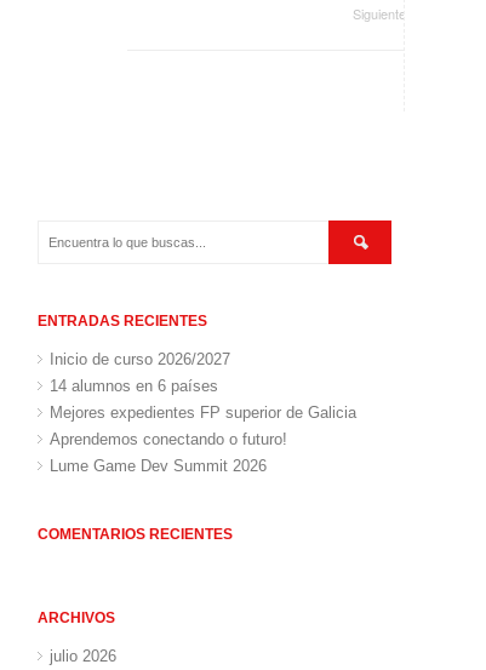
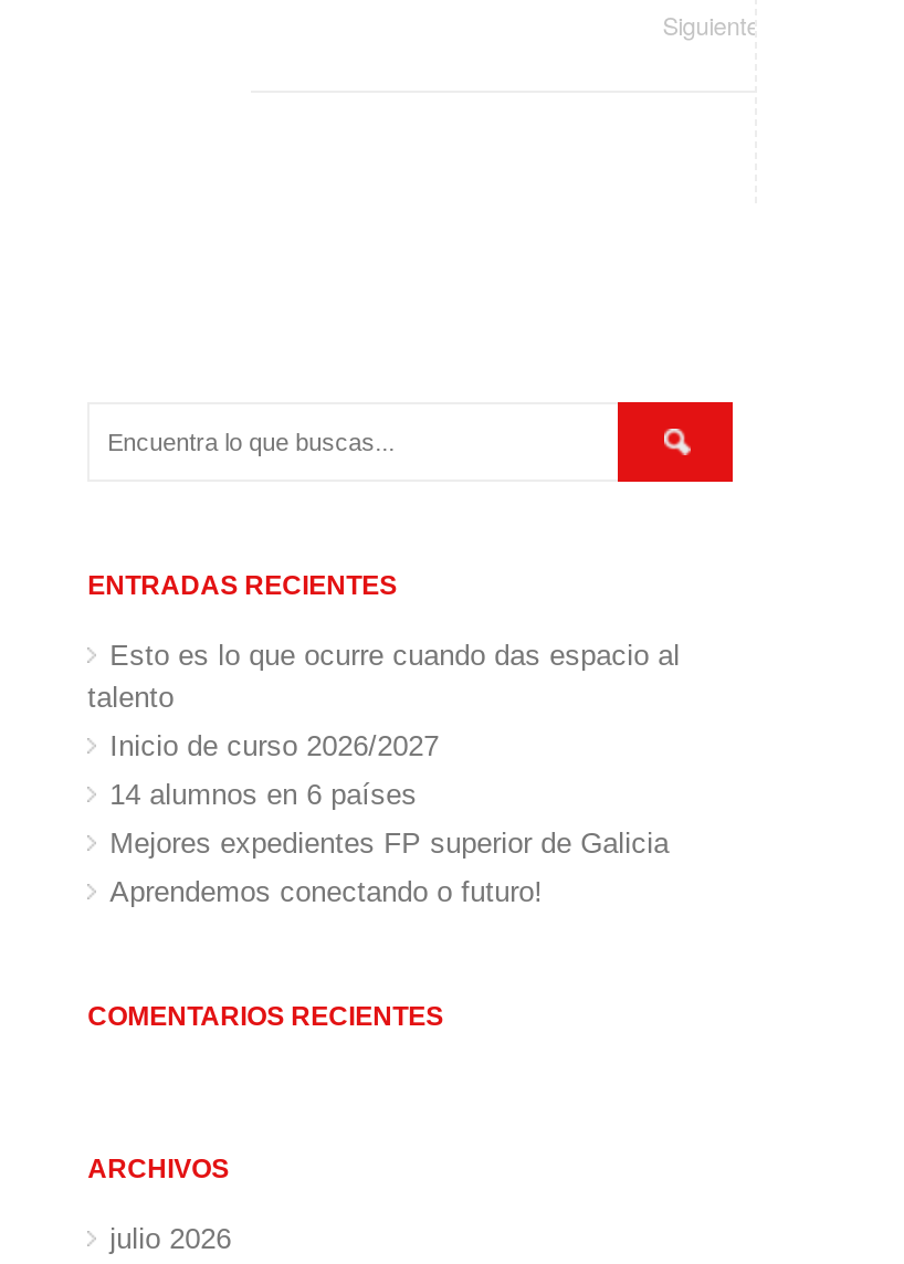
none -> [88,639,680,714] Esto es lo que ocurre cuando das espacio al | talento
moved [50,350,356,448] -> [110,729,669,908]: Inicio de curso 2026/2027 | 14 alumnos en 6 países | Mejores expedientes FP superior de Galicia | Aprendemos conectando o futuro!
[50,457,267,475] Lume Game Dev Summit 2026 -> none

